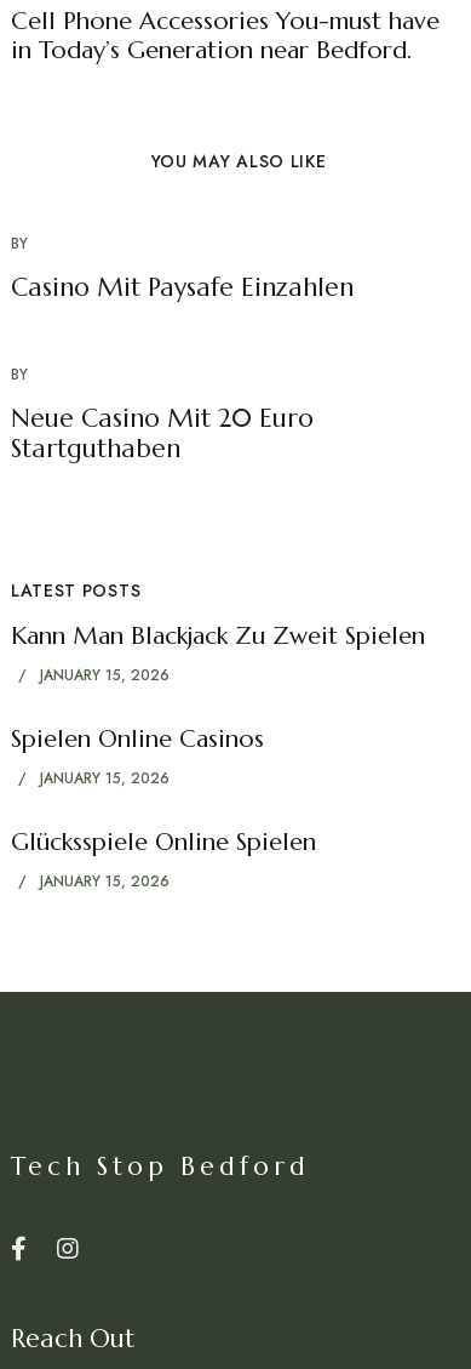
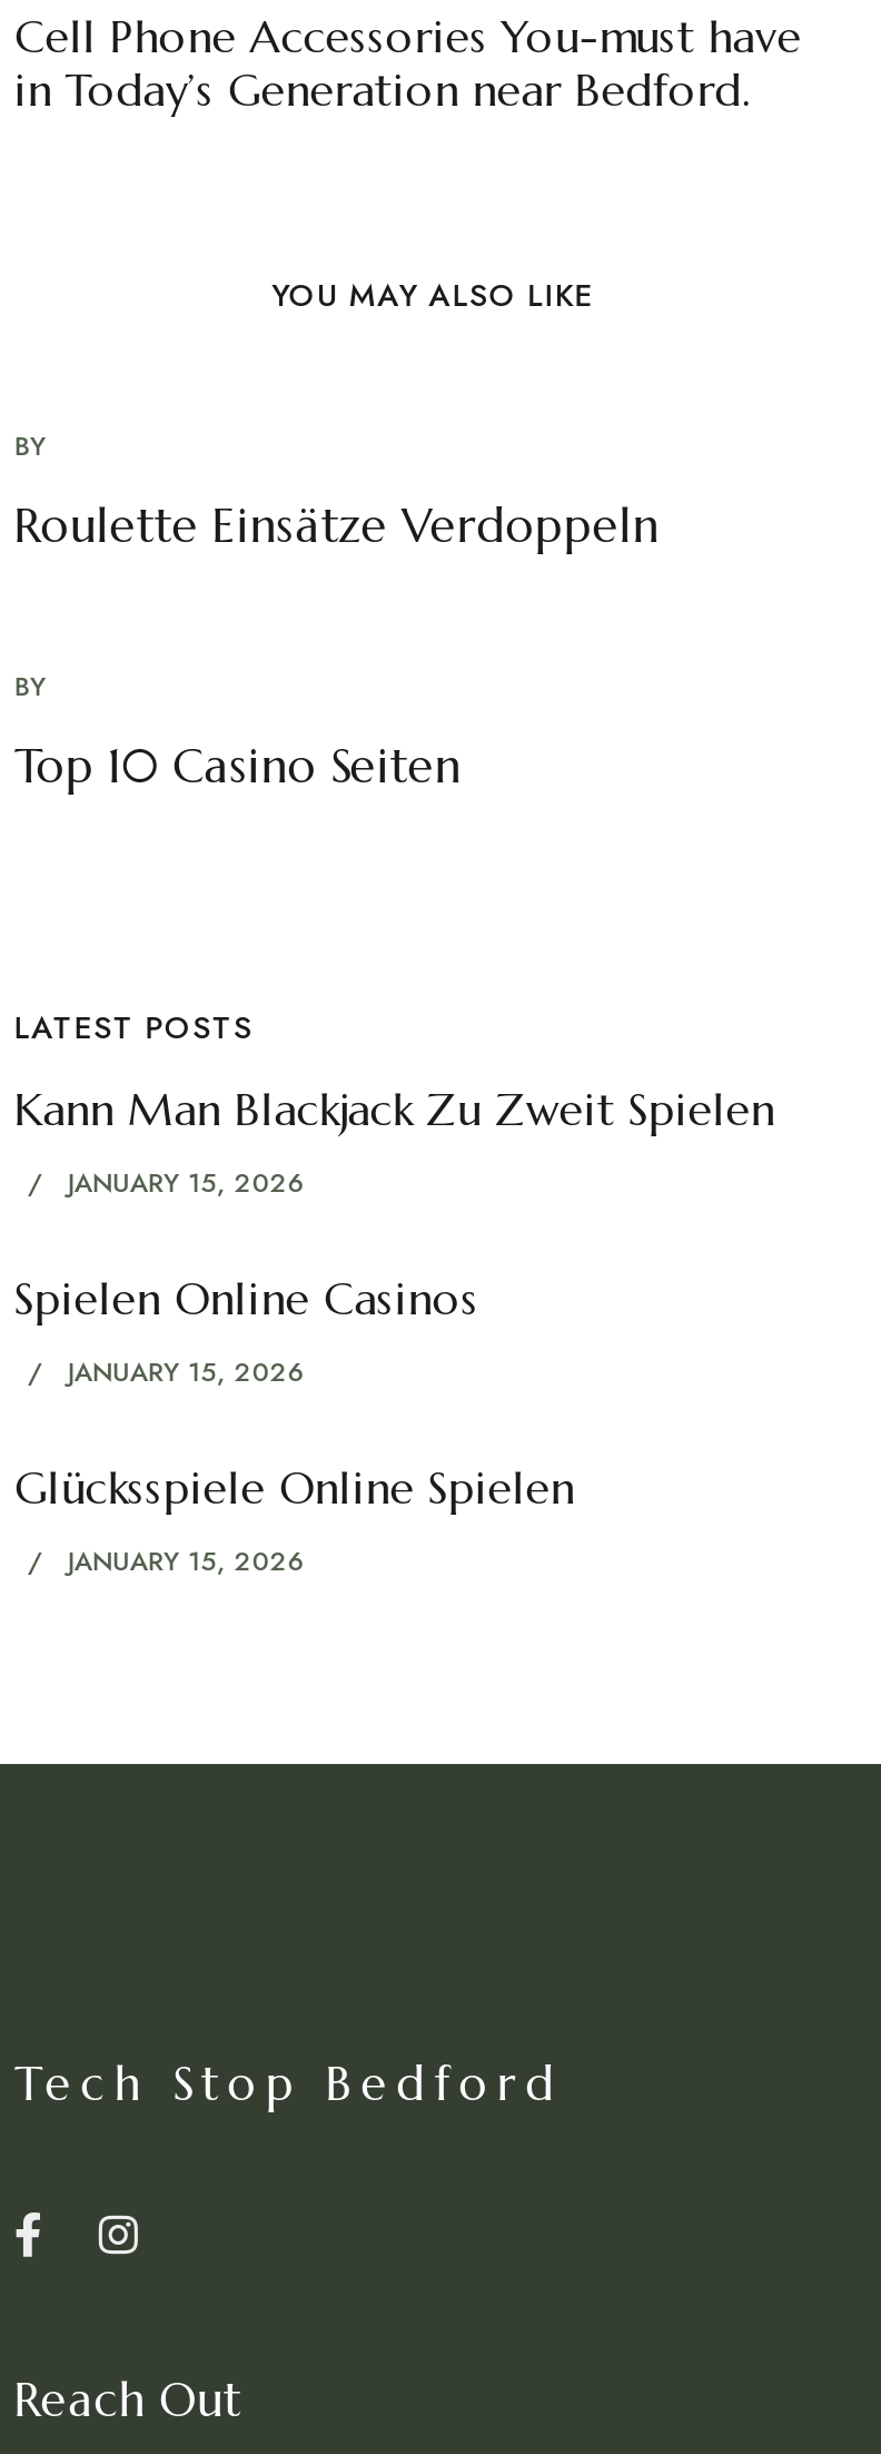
[11,272,353,303] Casino Mit Paysafe Einzahlen -> [14,497,659,555] Roulette Einsätze Verdoppeln
[11,403,313,464] Neue Casino Mit 20 Euro | Startguthaben -> [14,738,461,796] Top 10 Casino Seiten

